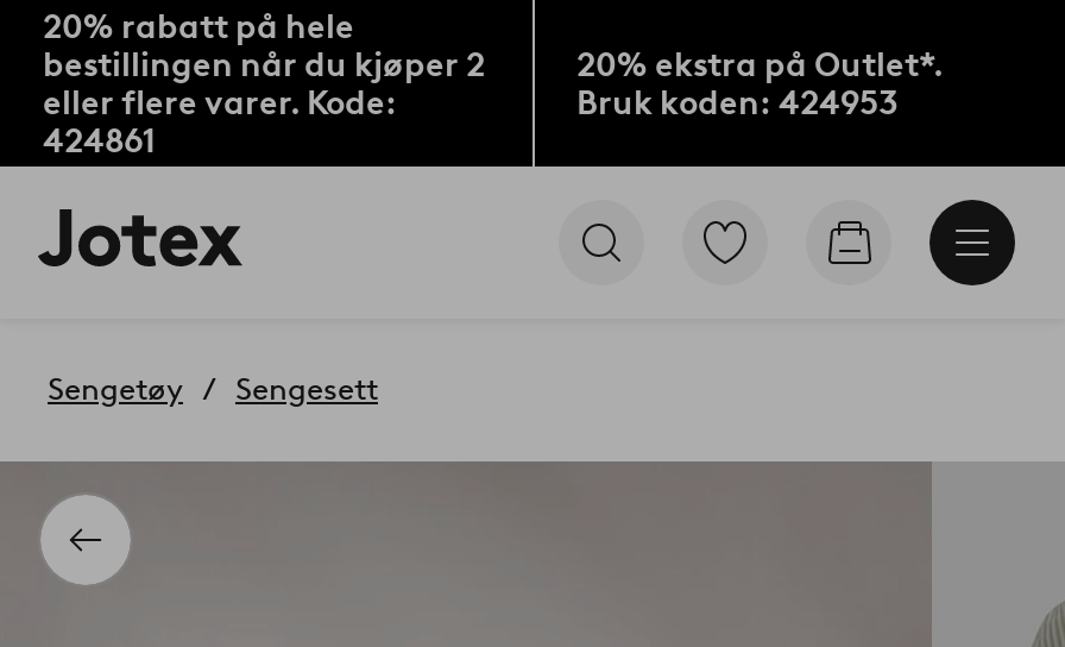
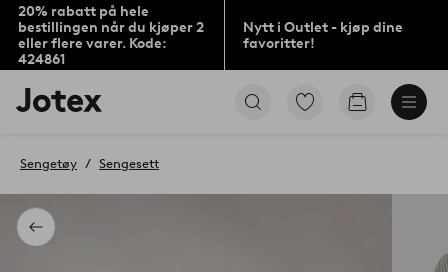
[576,44,943,123] 20% ekstra på Outlet*. | Bruk koden: 424953 -> [242,18,402,51] Nytt i Outlet - kjøp dine | favoritter!

